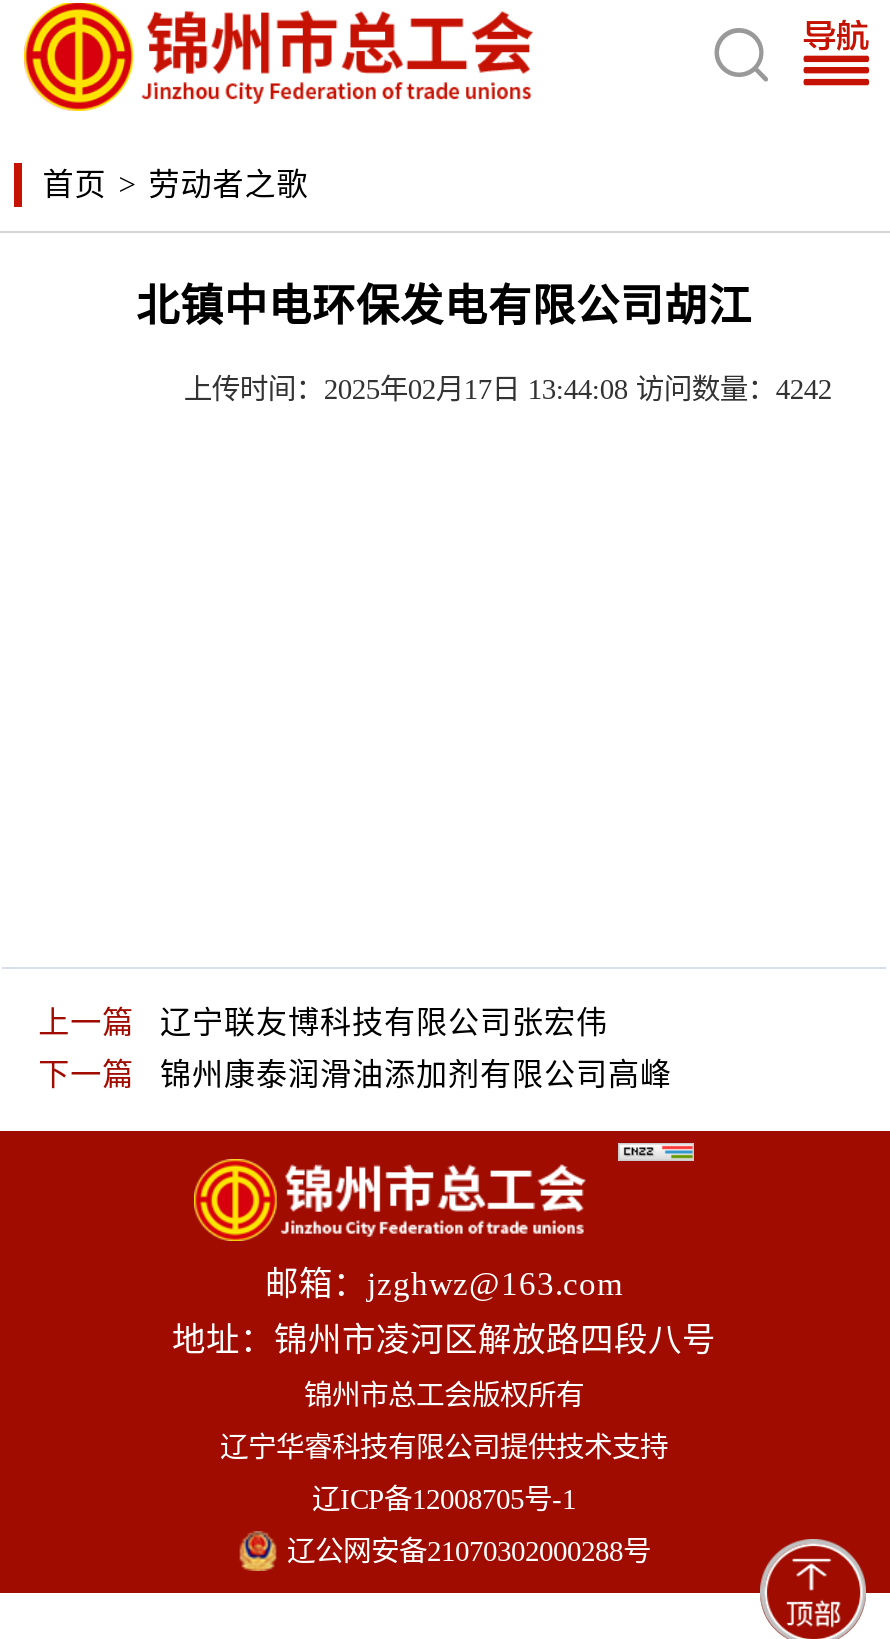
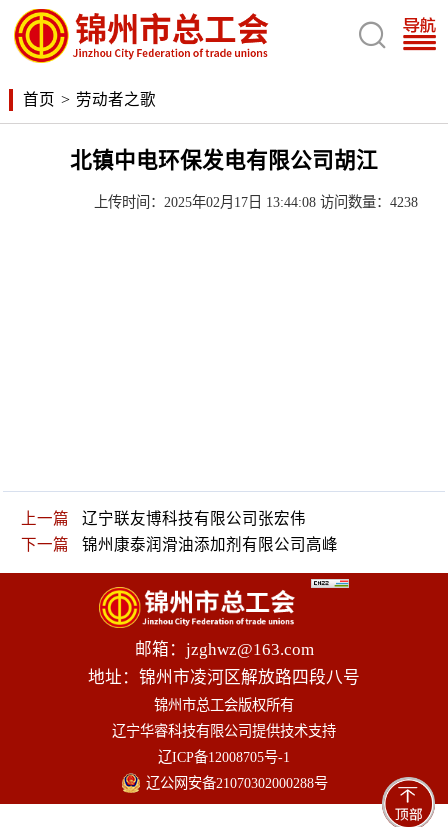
[184,374,832,406] 上传时间：2025年02月17日 13:44:08 访问数量：4242 -> [94,194,418,210] 上传时间：2025年02月17日 13:44:08 访问数量：4238

